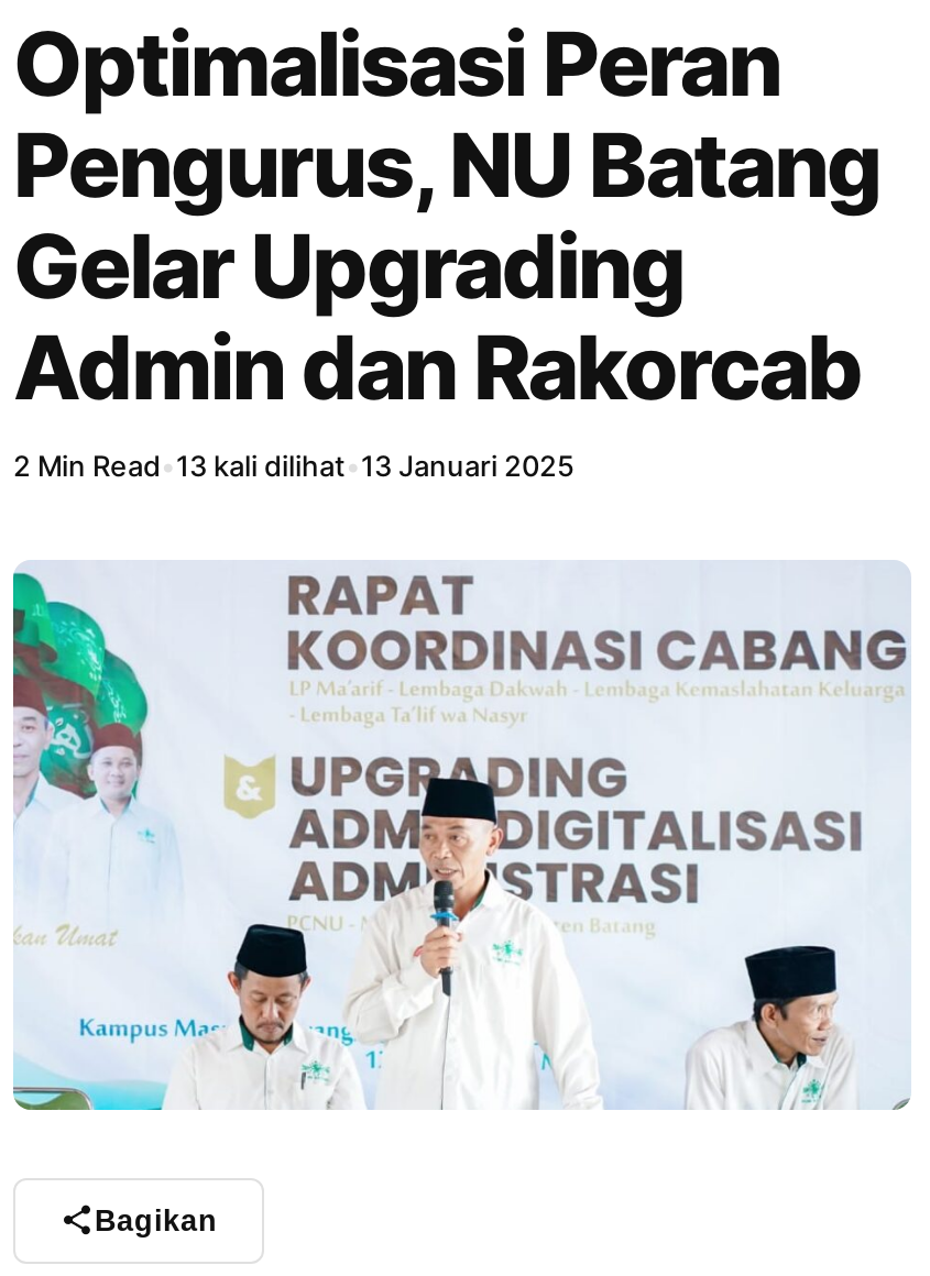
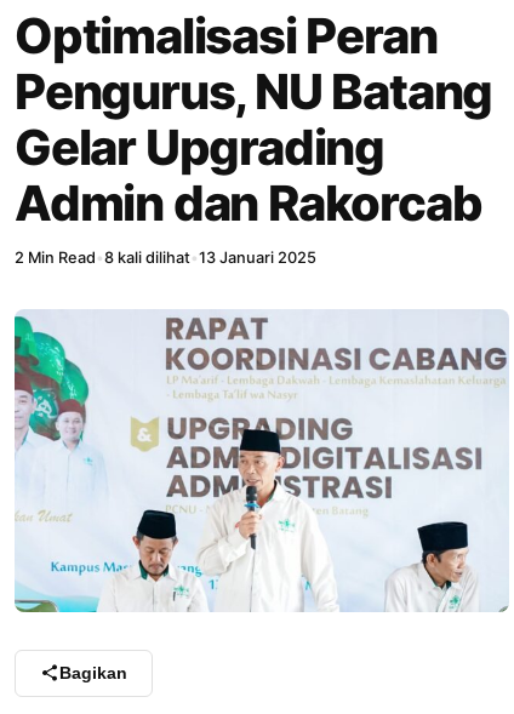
[13,450,575,483] 2 Min Read • 13 kali dilihat • 13 Januari 2025 -> [15,249,316,267] 2 Min Read • 8 kali dilihat • 13 Januari 2025

